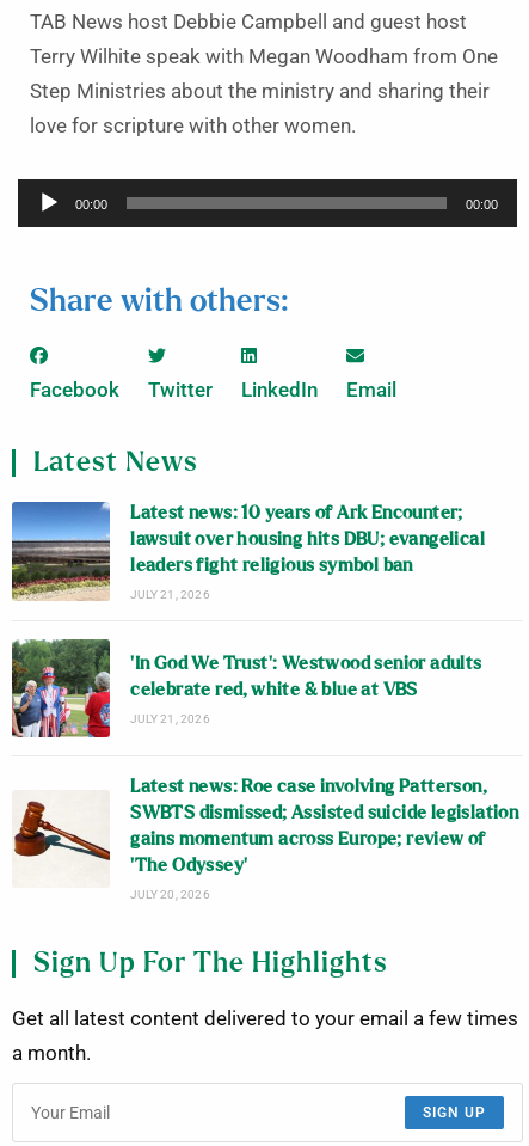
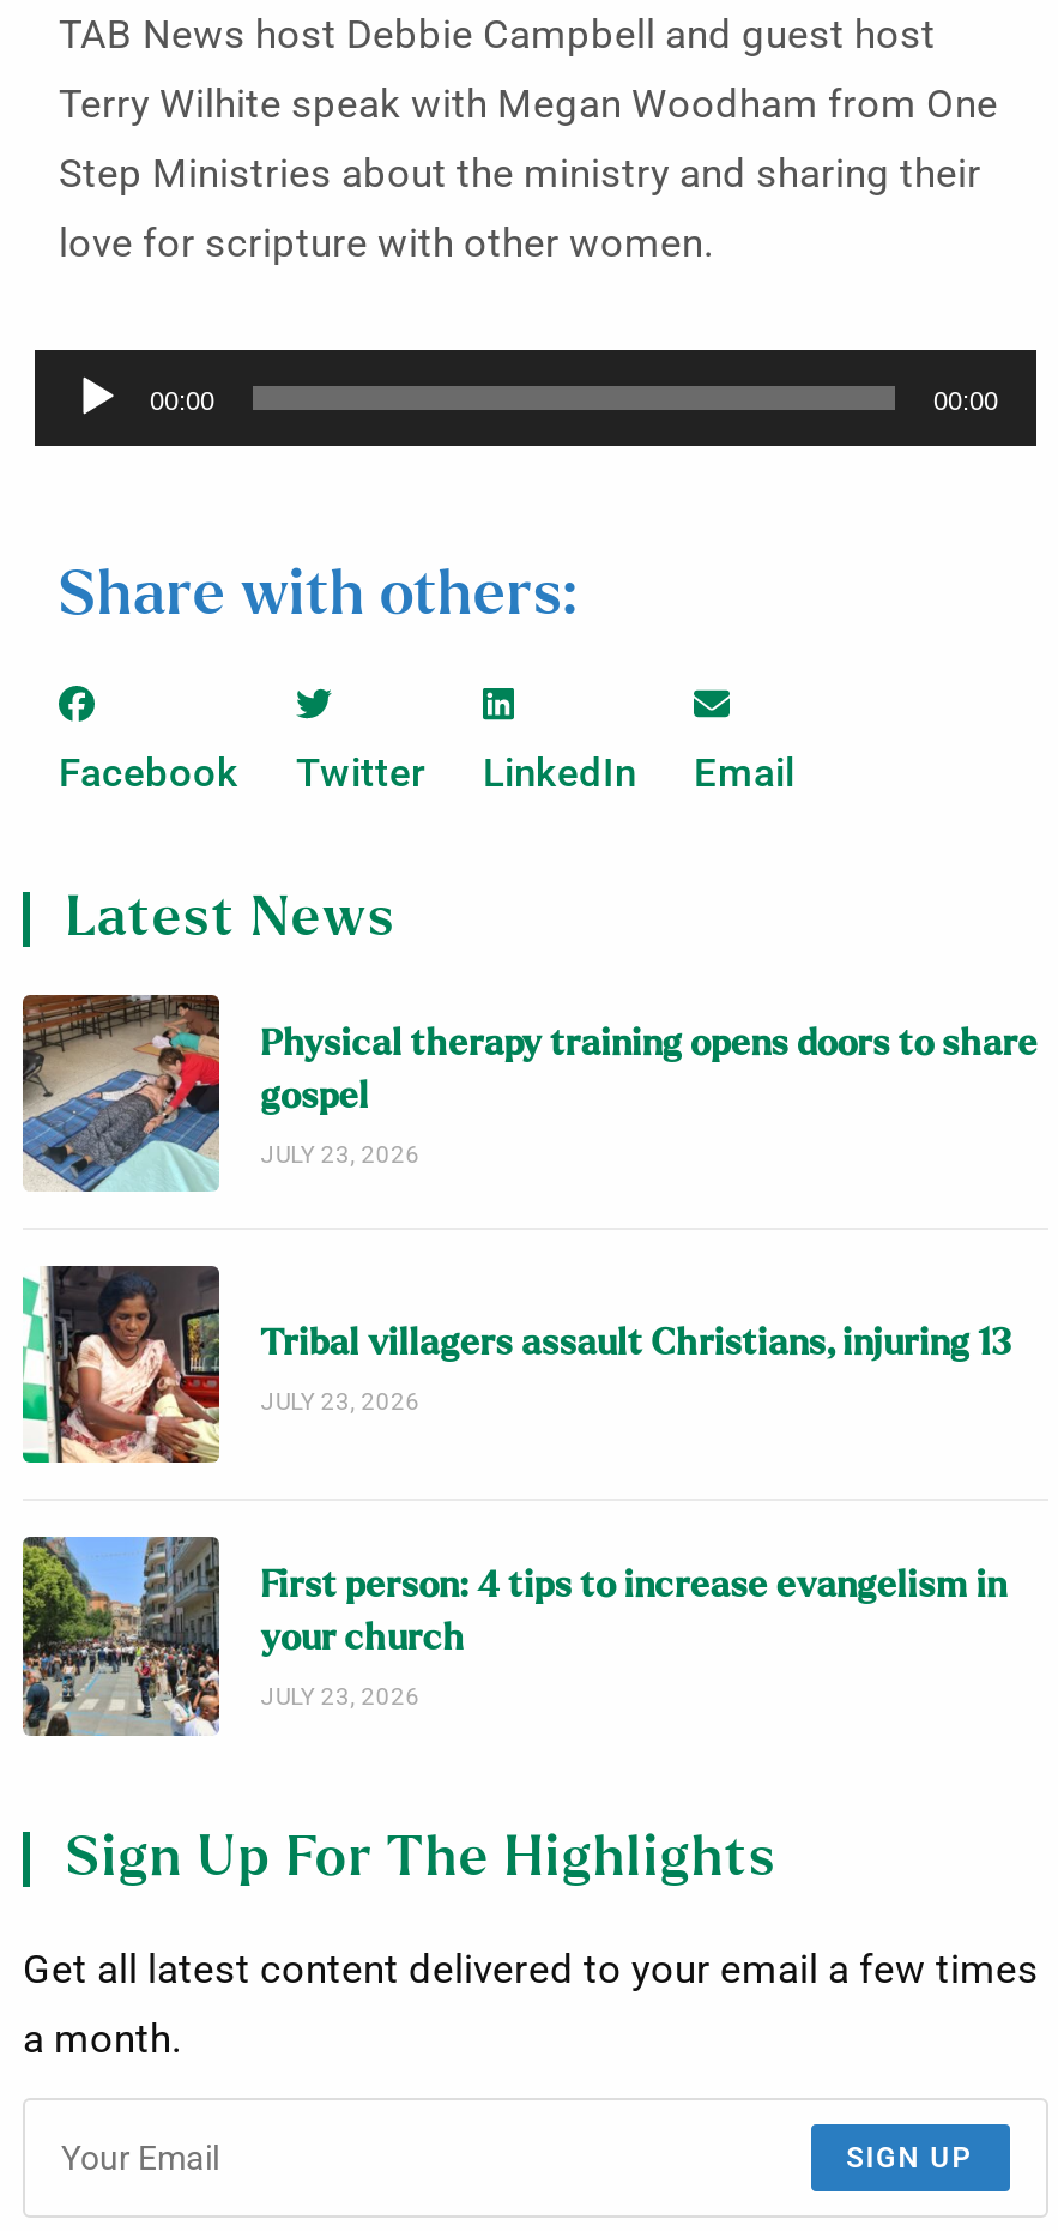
[11,501,485,601] [image] | Latest news: 10 years of Ark Encounter; | lawsuit over housing hits DBU; evangelical | leaders fight religious symbol ban | JULY 21, 2026 -> [20,993,1038,1194] [image] | Physical therapy training opens doors to share | gospel | JULY 23, 2026
[11,638,482,739] [image] | ‘In God We Trust’: Westwood senior adults | celebrate red, white & blue at VBS | JULY 21, 2026 -> [20,1264,1019,1467] [image] | Tribal villagers assault Christians, injuring 13 | JULY 23, 2026
[12,778,519,901] [image] | Latest news: Roe case involving Patterson, | SWBTS dismissed; Assisted suicide legislation | gains momentum across Europe; review of | ‘The Odyssey’ | JULY 20, 2026 -> [20,1534,1007,1738] [image] | First person: 4 tips to increase evangelism in | your church | JULY 23, 2026

